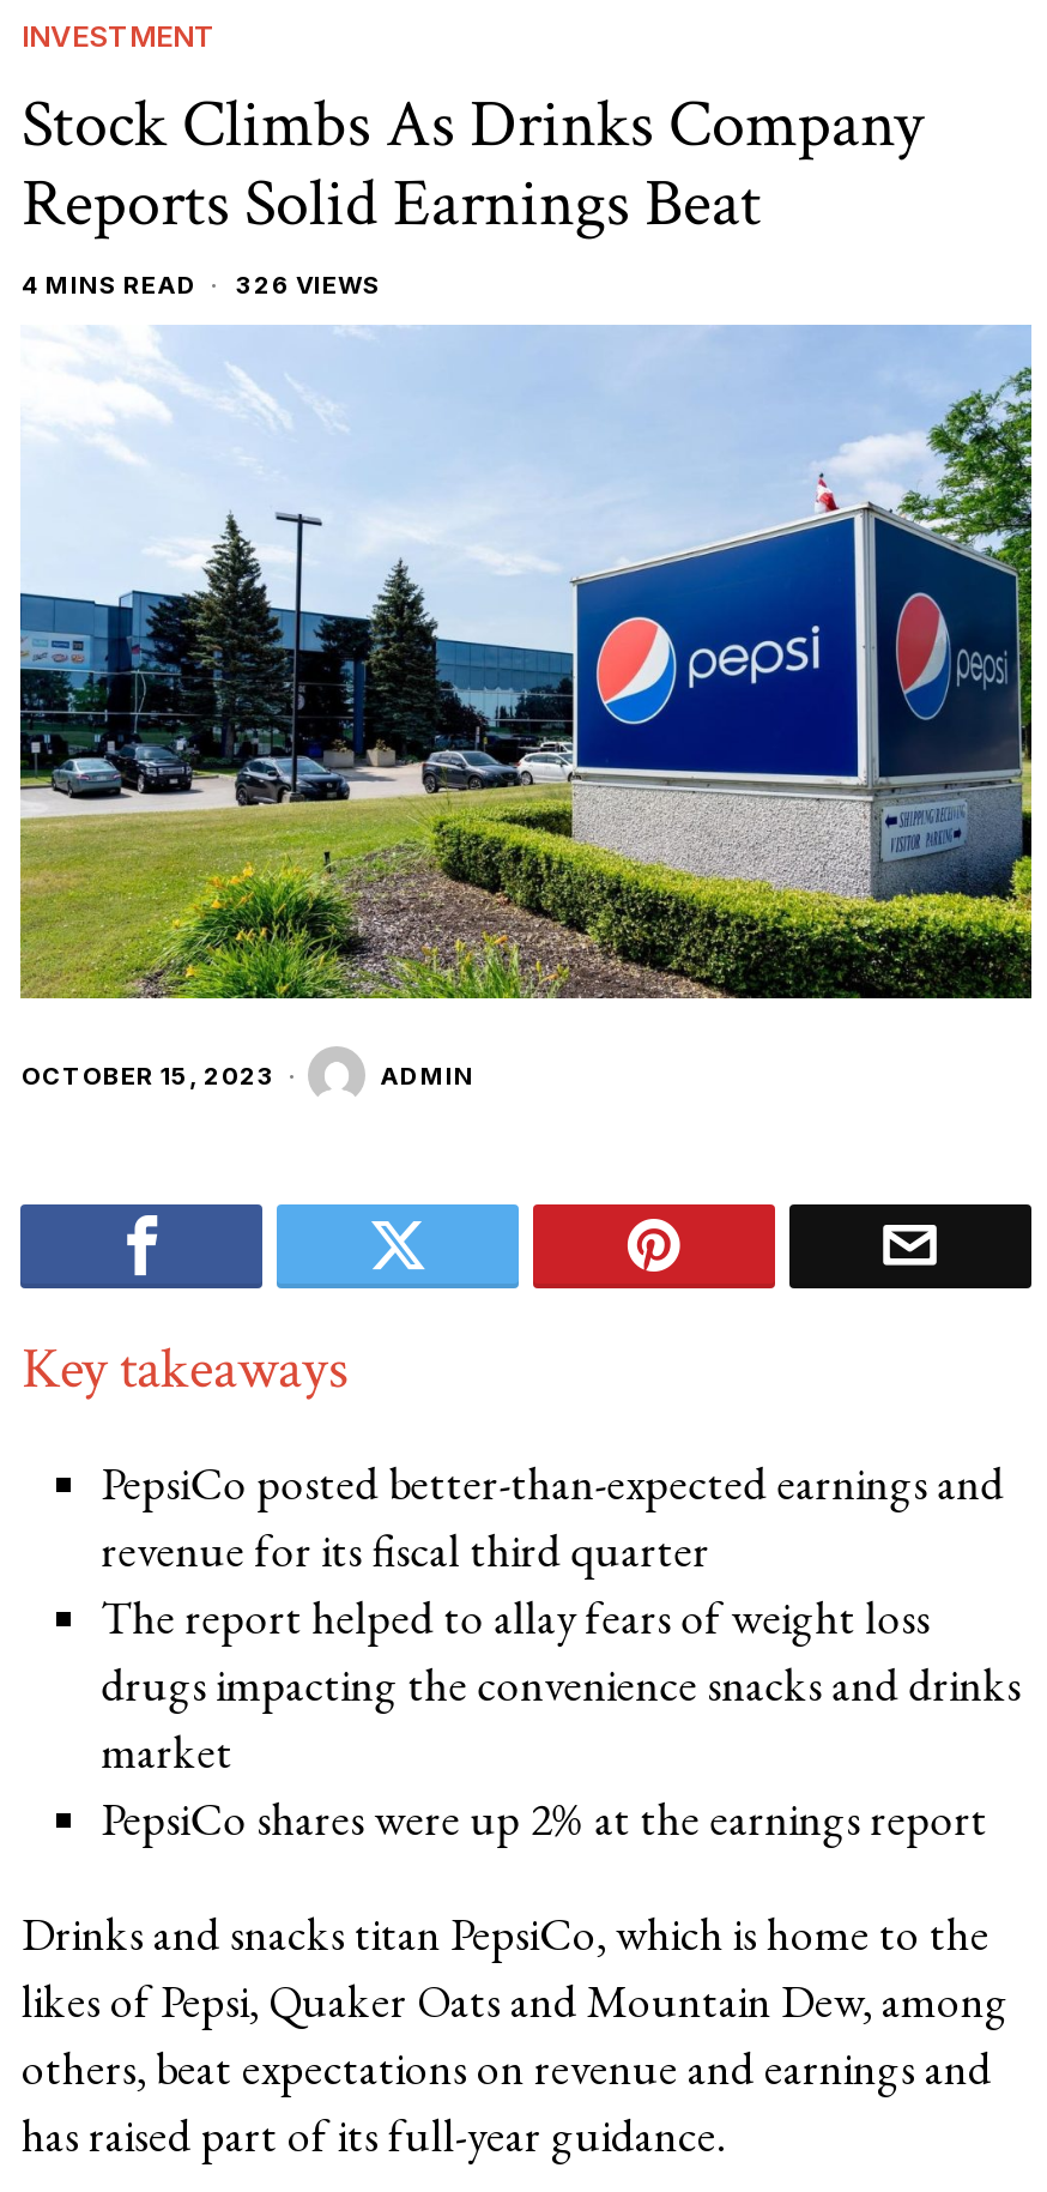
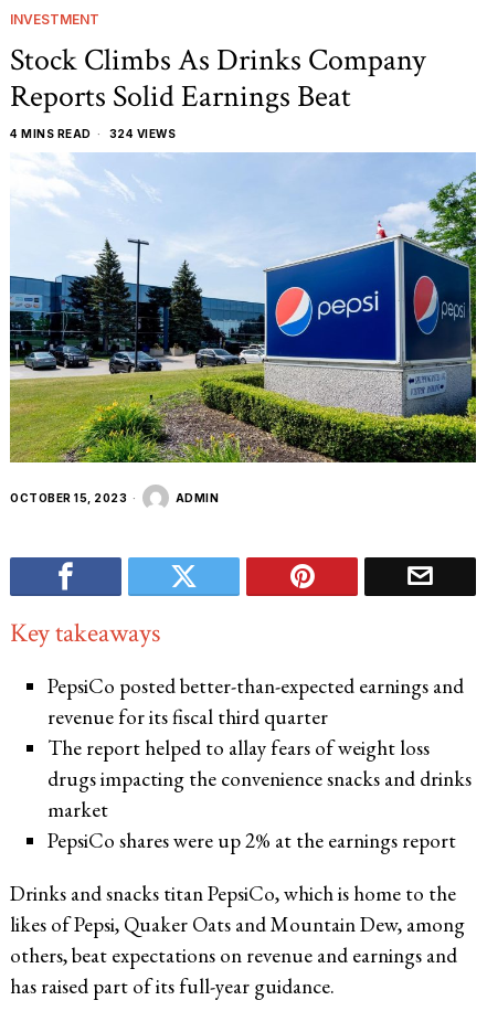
[21,270,381,298] 4 MINS READ 326 VIEWS -> [10,127,176,140] 4 MINS READ 324 VIEWS

